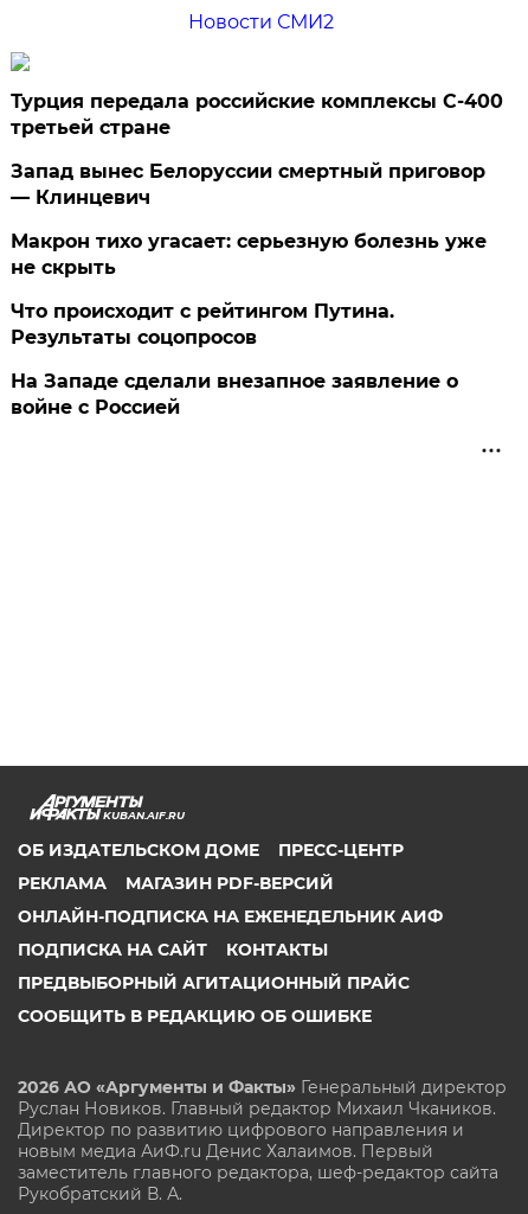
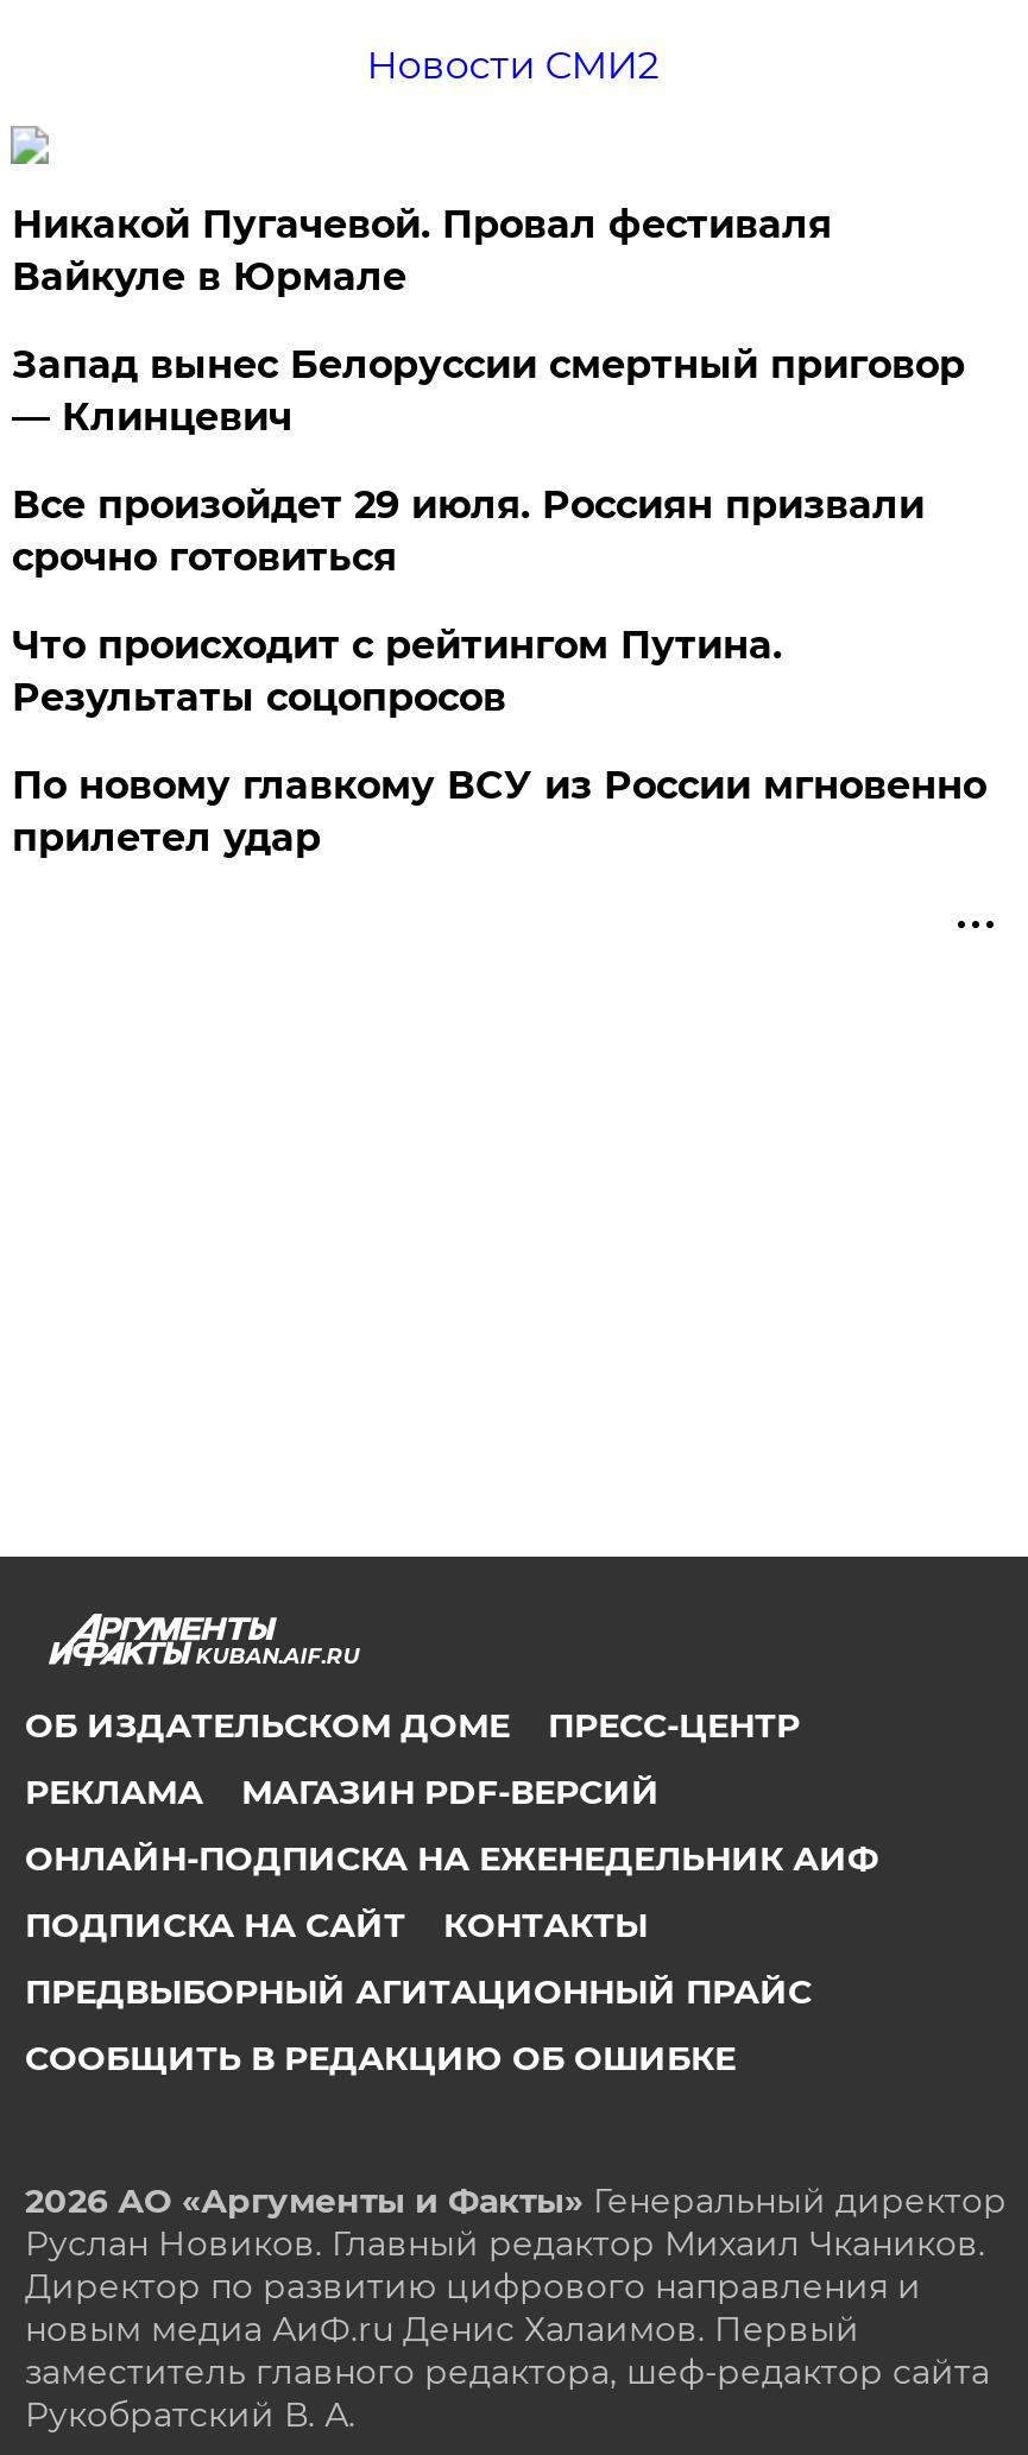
[11,90,504,139] Турция передала российские комплексы С-400 | третьей стране -> [12,203,832,301] Никакой Пугачевой. Провал фестиваля | Вайкуле в Юрмале
[11,230,487,279] Макрон тихо угасает: серьезную болезнь уже | не скрыть -> [12,484,924,581] Все произойдет 29 июля. Россиян призвали | срочно готовиться
[11,370,459,418] На Западе сделали внезапное заявление о | войне с Россией -> [12,764,986,862] По новому главкому ВСУ из России мгновенно | прилетел удар

